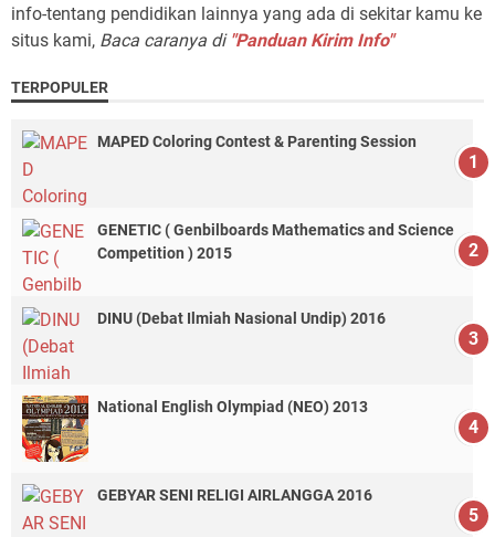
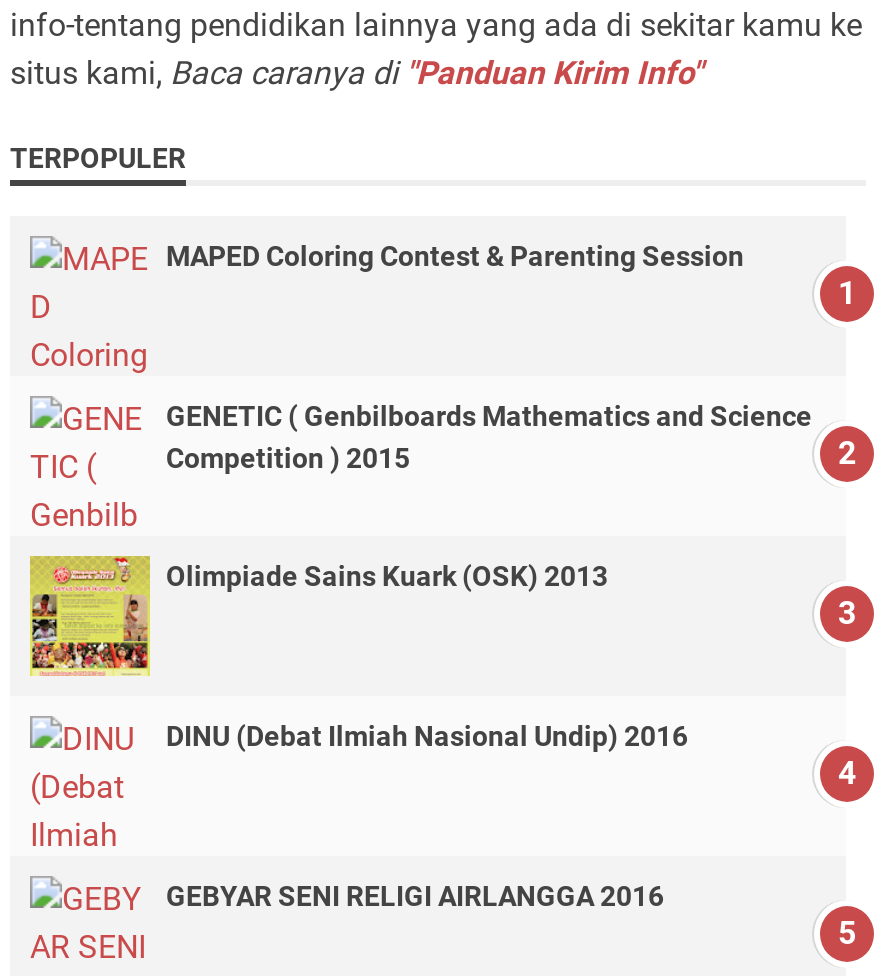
none -> [28,554,608,686] [image] | Olimpiade Sains Kuark (OSK) 2013
moved [97,310,386,327] -> [166,720,688,752]: DINU (Debat Ilmiah Nasional Undip) 2016
[21,394,368,463] [image] | National English Olympiad (NEO) 2013 -> none

